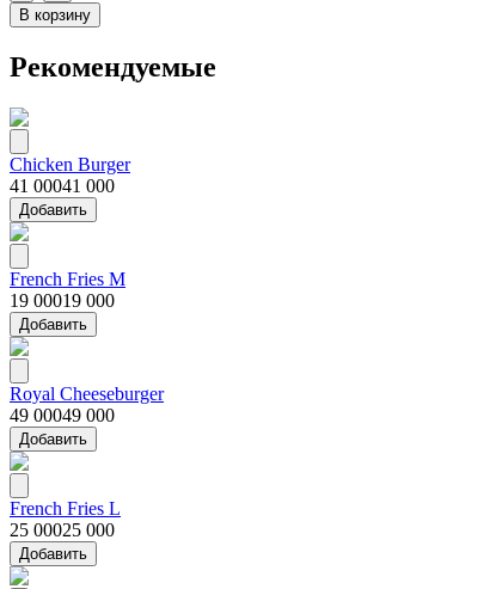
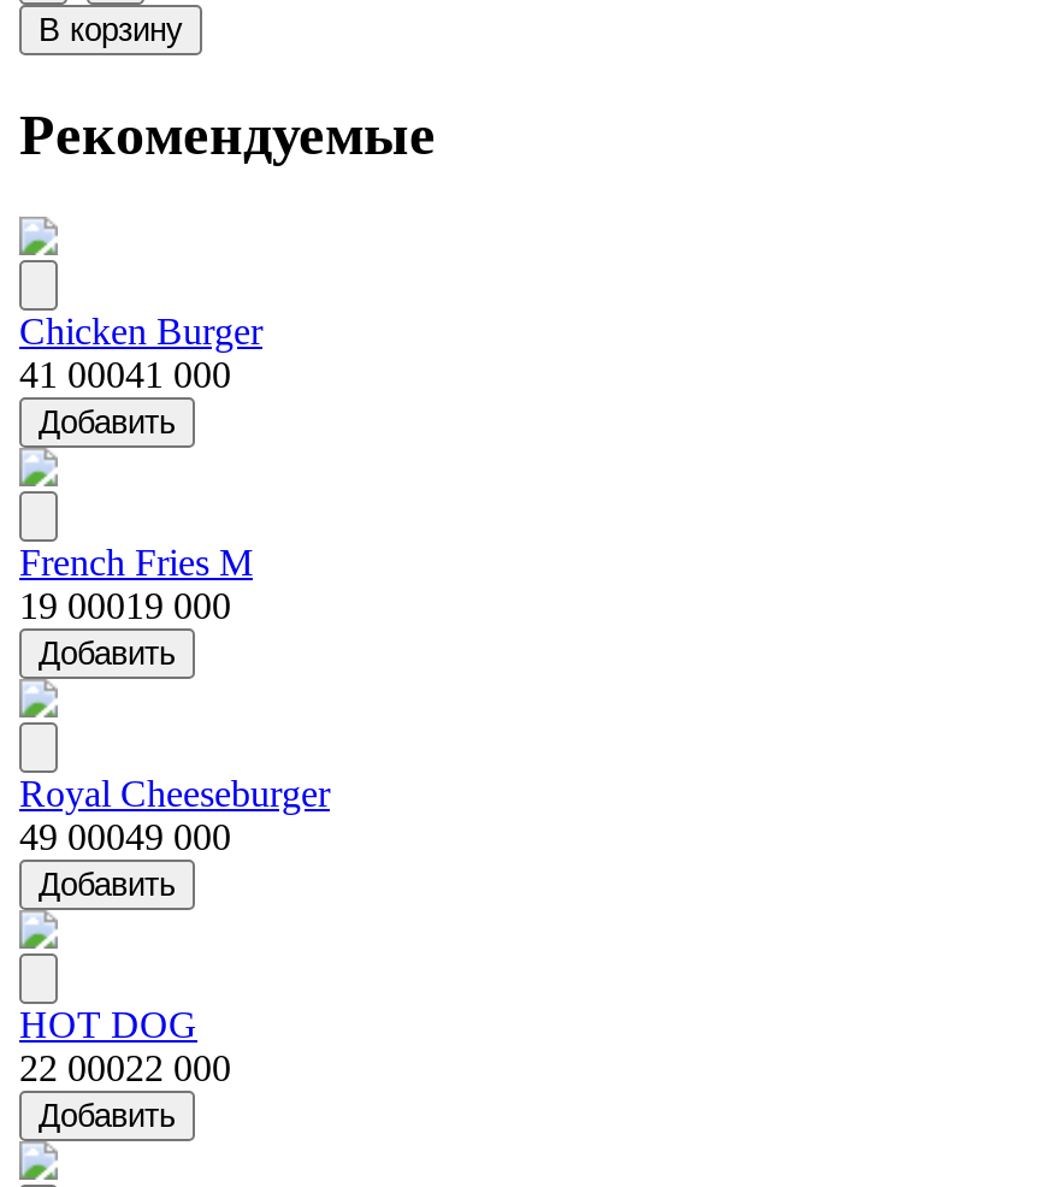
[10,498,121,540] French Fries L | 25 00025 000 -> [19,1003,231,1088] HOT DOG | 22 00022 000

